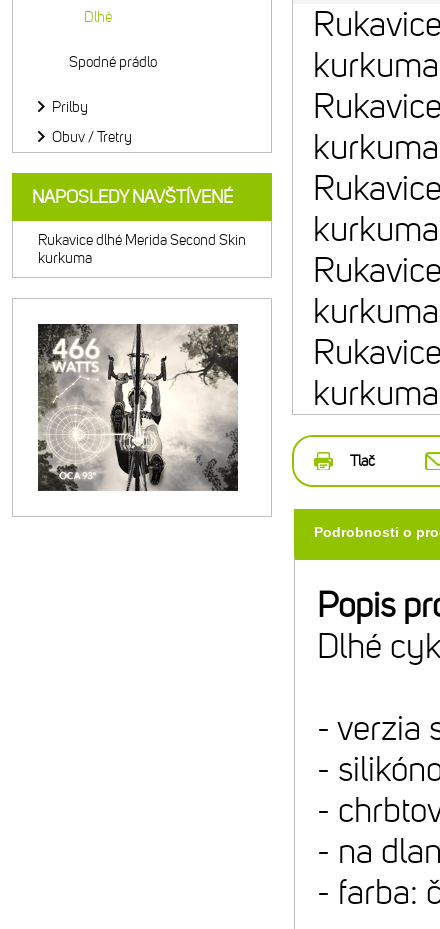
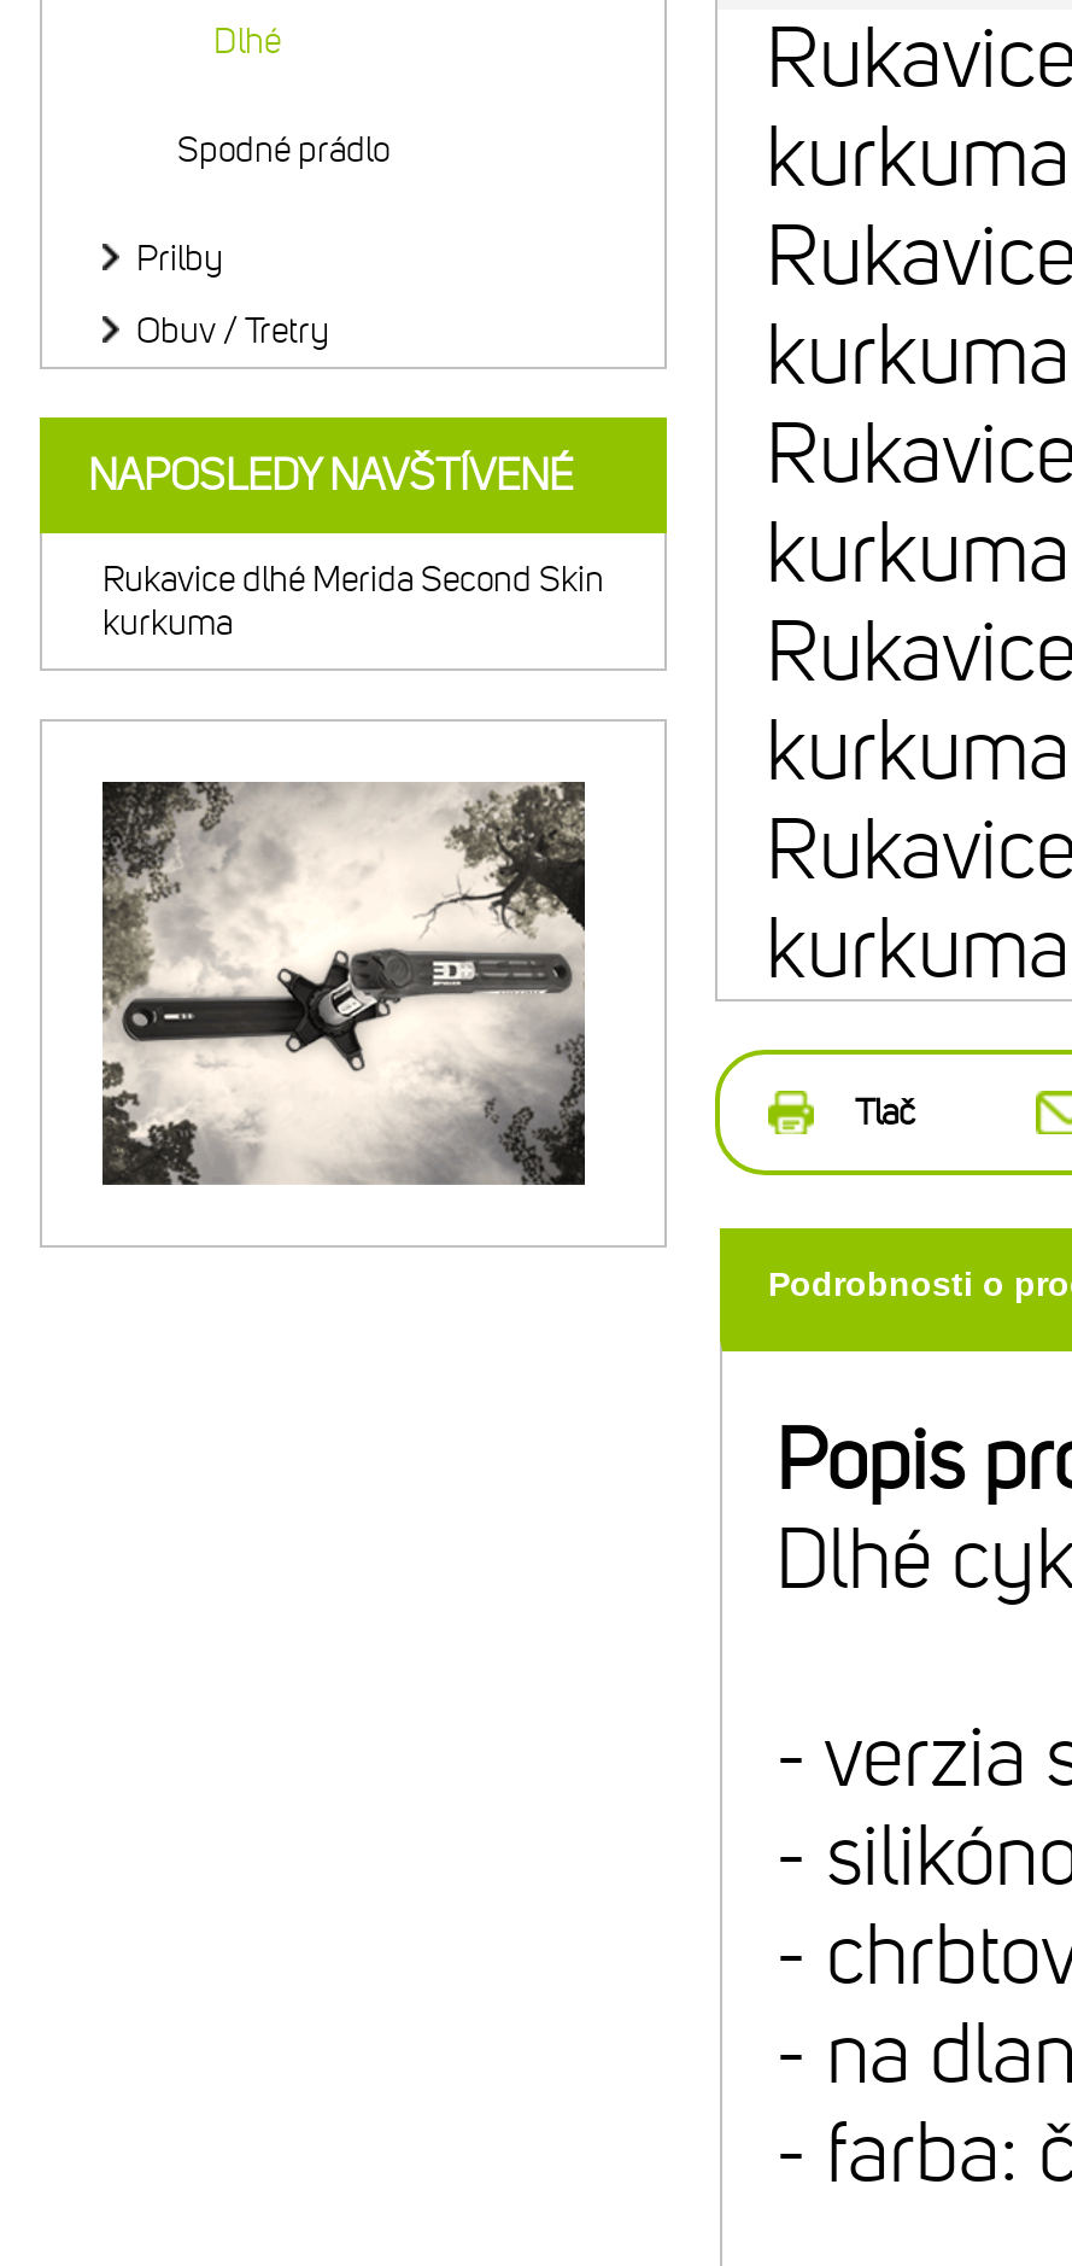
[41,324,233,491] [image] -> [110,784,575,1182] [image]

